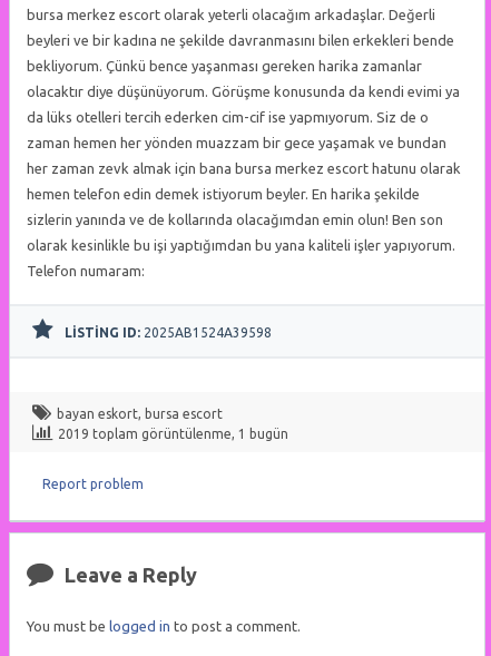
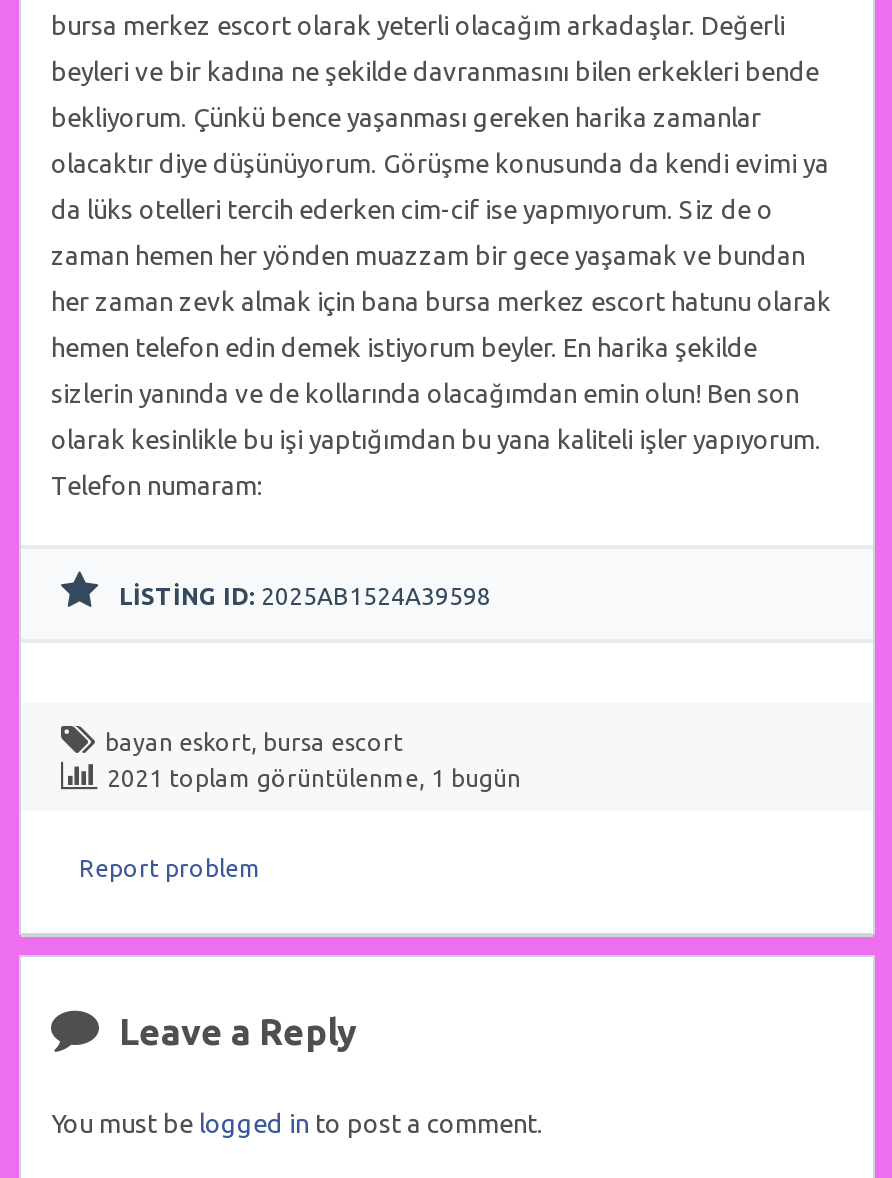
[58,427,288,441] 2019 toplam görüntülenme, 1 bugün -> [107,765,521,791] 2021 toplam görüntülenme, 1 bugün

